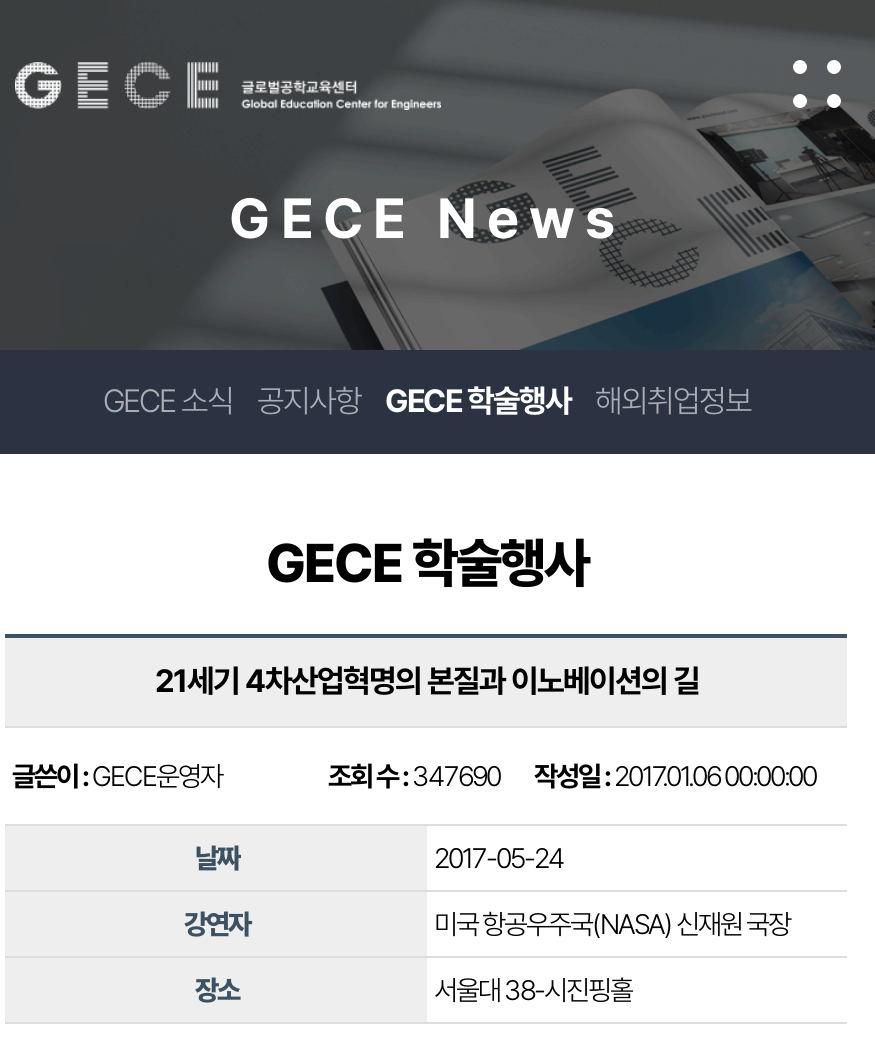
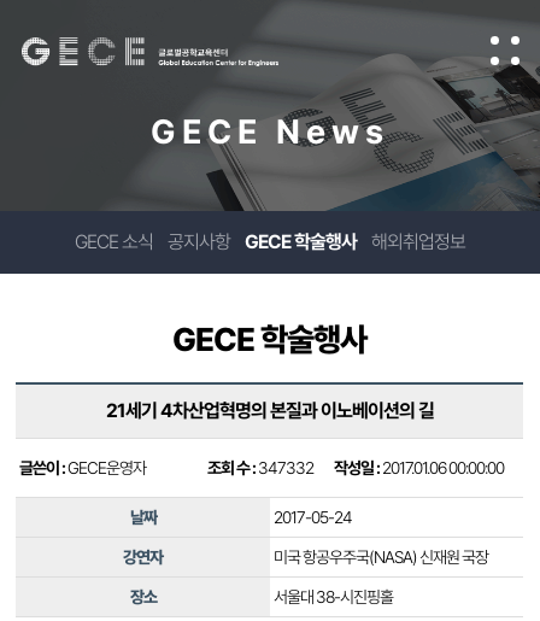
[328,760,816,792] 조회 수 : 347690 작성일 : 2017.01.06 00:00:00 -> [208,458,504,478] 조회 수 : 347332 작성일 : 2017.01.06 00:00:00

